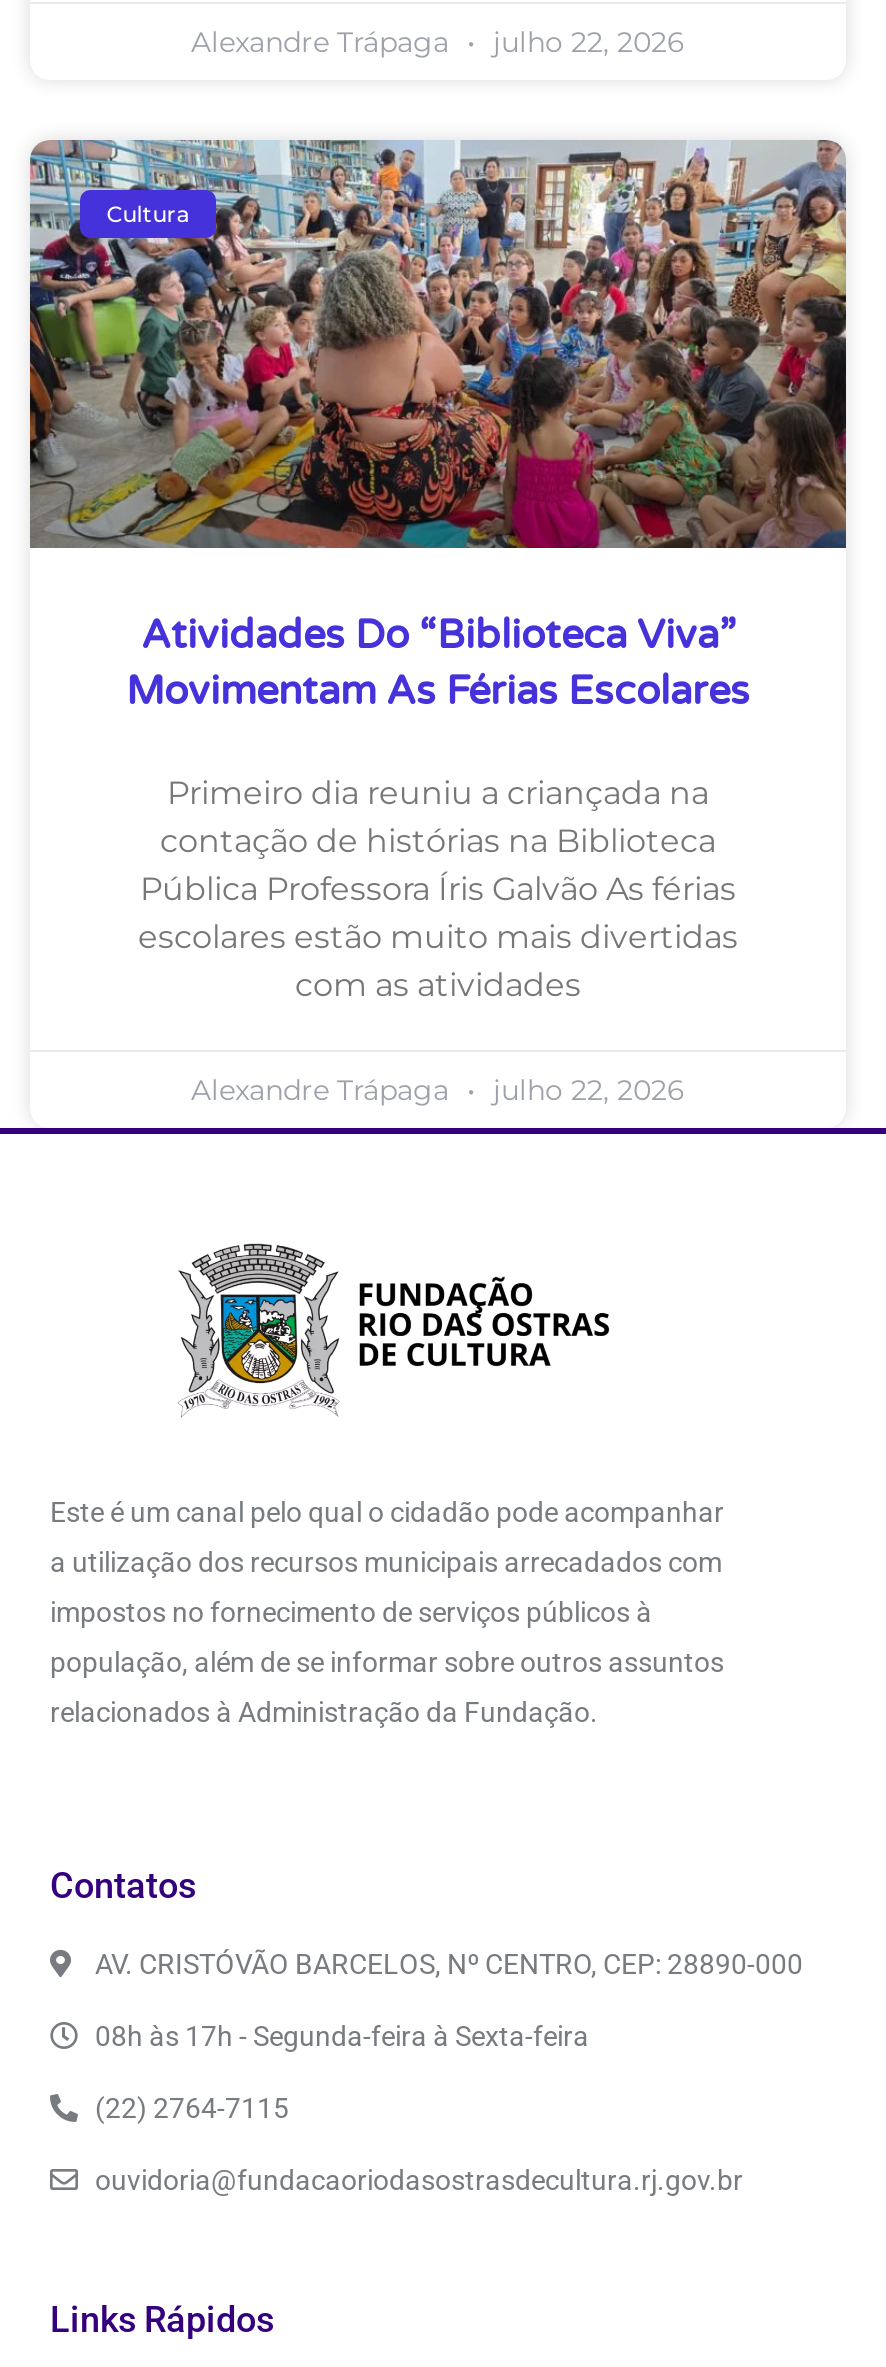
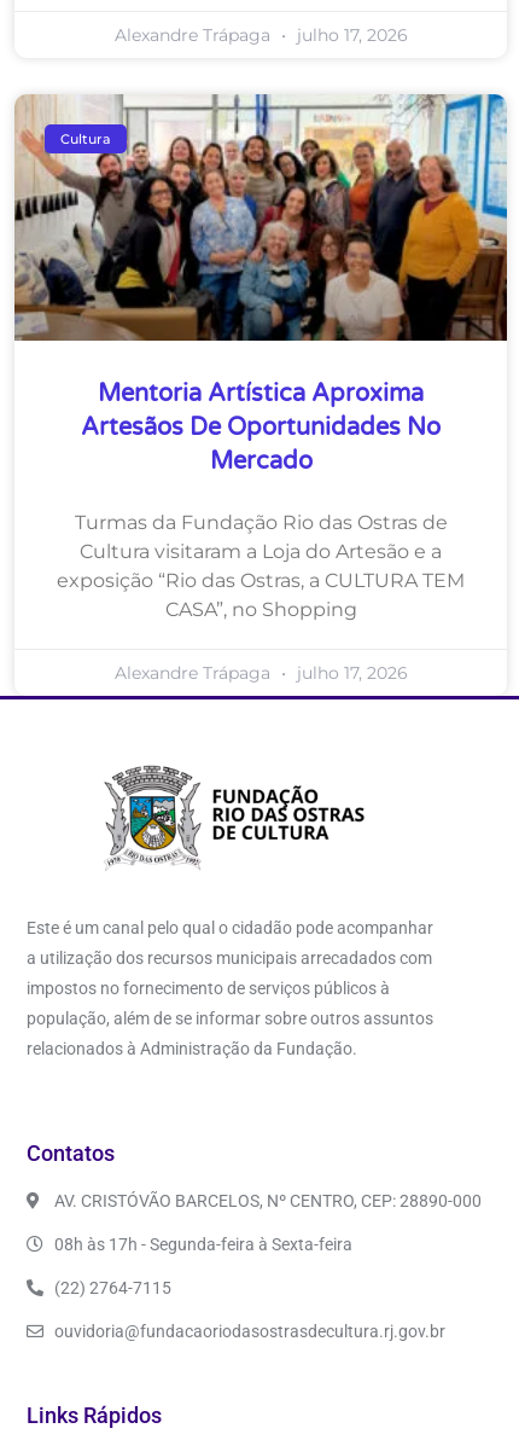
[191,24,685,60] Alexandre Trápaga julho 22, 2026 -> [114,24,407,46] Alexandre Trápaga julho 17, 2026
[28,138,848,716] [image] | Atividades Do “Biblioteca Viva” | Movimentam As Férias Escolares -> [14,94,508,476] [image] | Mentoria Artística Aproxima | Artesãos De Oportunidades No | Mercado
[138,774,738,1004] Primeiro dia reuniu a criançada na | contação de histórias na Biblioteca | Pública Professora Íris Galvão As férias | escolares estão muito mais divertidas | com as atividades -> [57,511,465,621] Turmas da Fundação Rio das Ostras de | Cultura visitaram a Loja do Artesão e a | exposição “Rio das Ostras, a CULTURA TEM | CASA”, no Shopping
[191,1072,685,1108] Alexandre Trápaga julho 22, 2026 -> [114,662,407,684] Alexandre Trápaga julho 17, 2026

